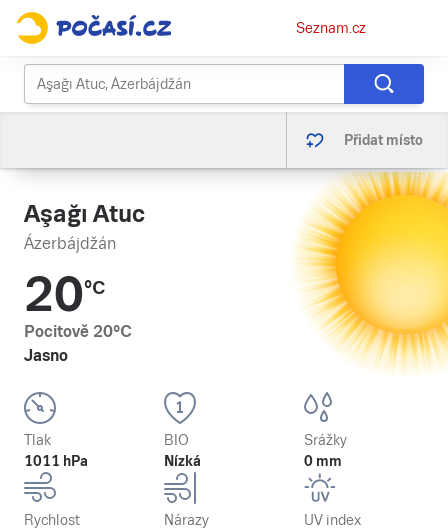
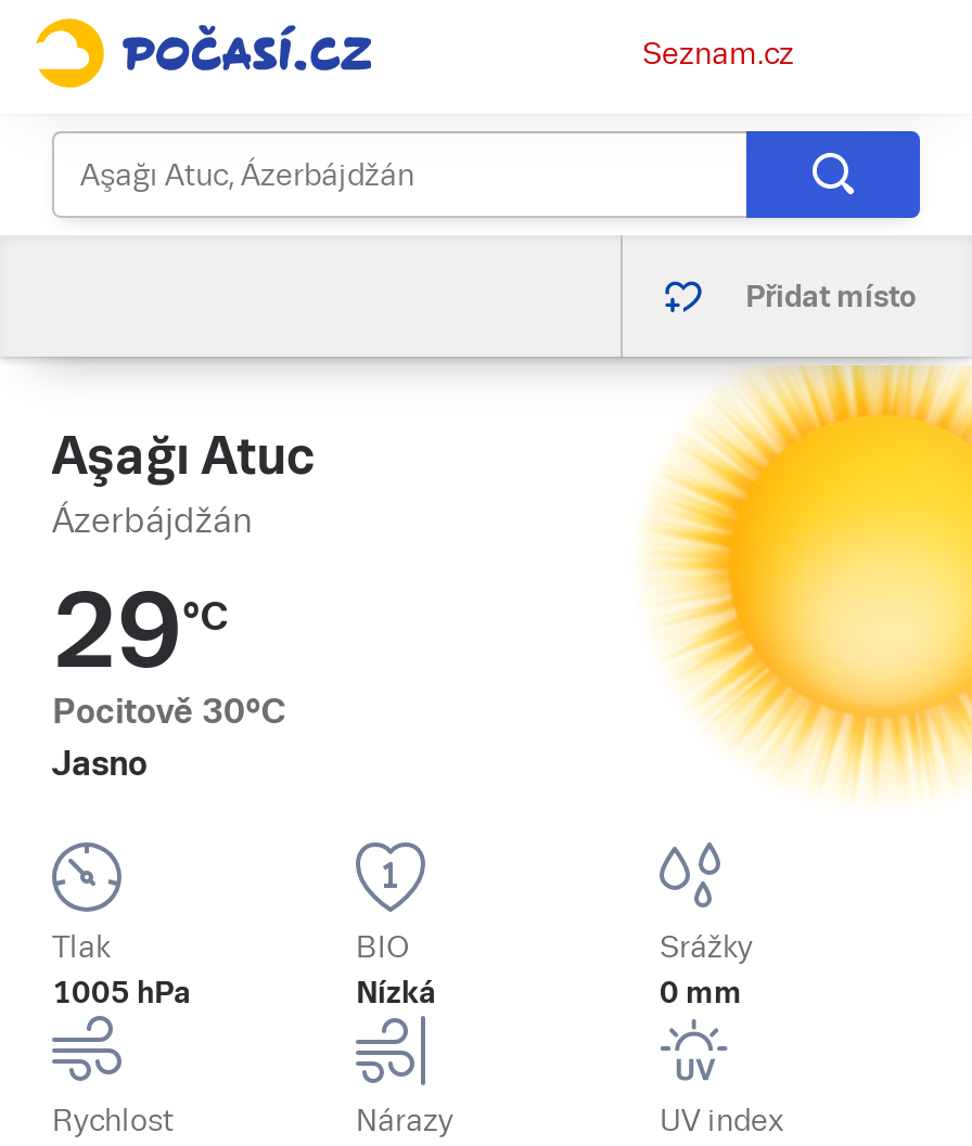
[24,267,105,322] 20°C -> [52,571,228,691] 29°C
[24,322,132,341] Pocitově 20°C -> [52,691,286,732] Pocitově 30°C
[24,453,88,469] 1011 hPa -> [52,975,191,1009] 1005 hPa

